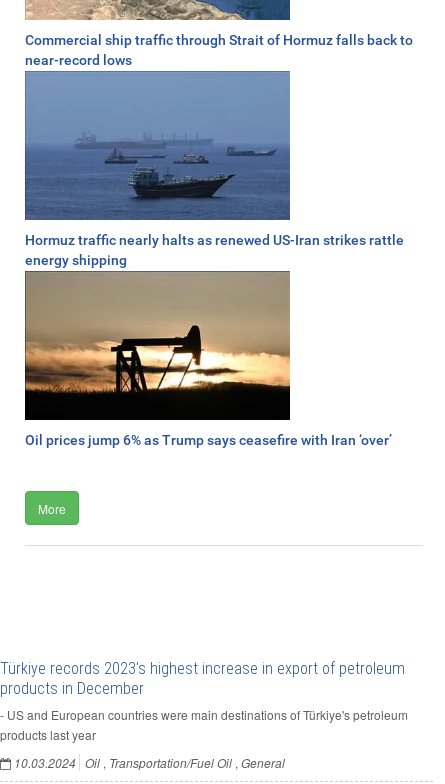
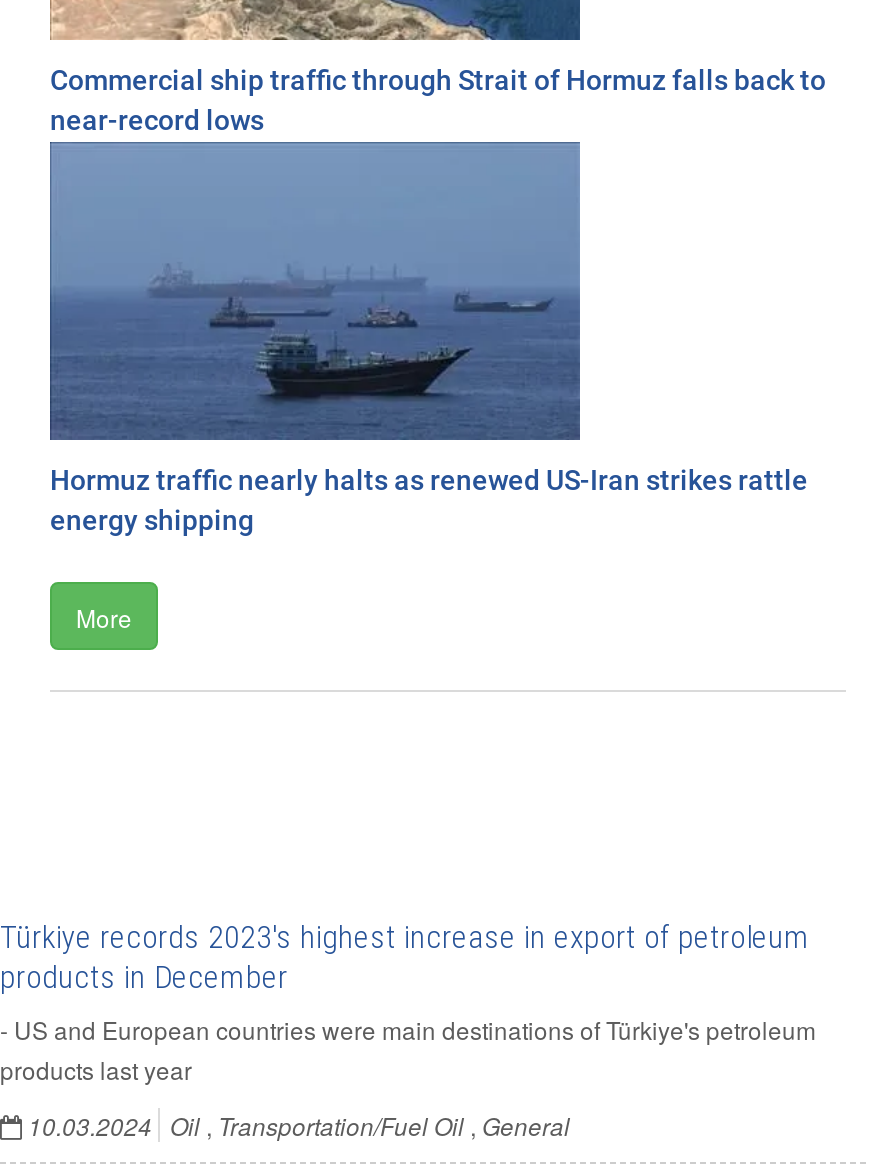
[24,271,392,448] [image] | Oil prices jump 6% as Trump says ceasefire with Iran ‘over’ -> none

